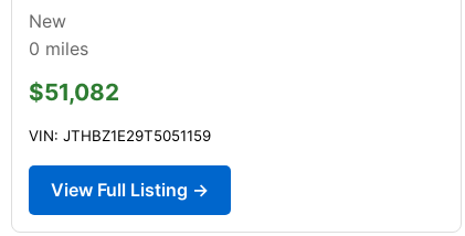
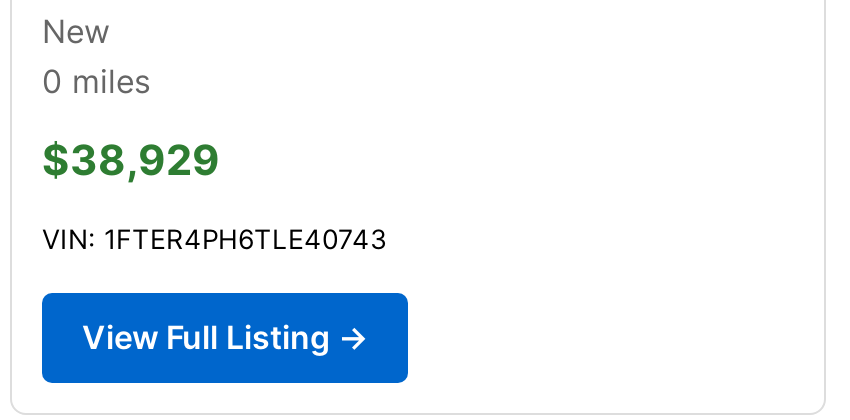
[29,78,119,106] $51,082 -> [42,135,220,185] $38,929
[29,127,211,144] VIN: JTHBZ1E29T5051159 -> [42,223,386,255] VIN: 1FTER4PH6TLE40743

